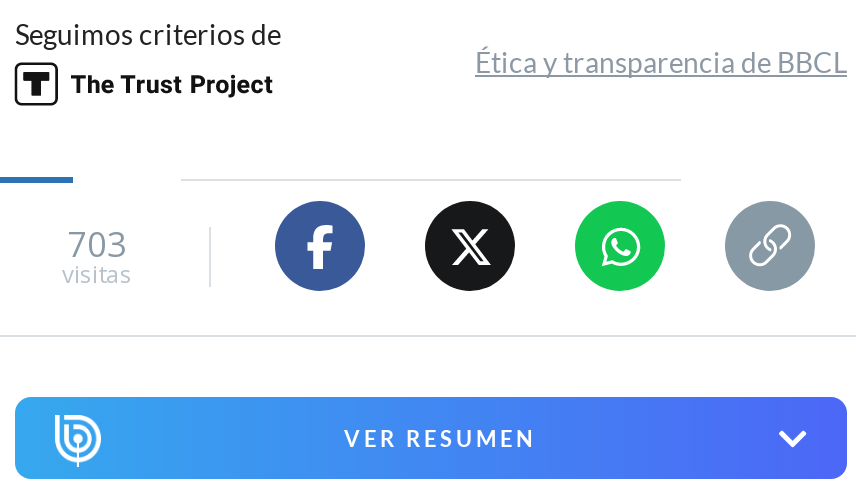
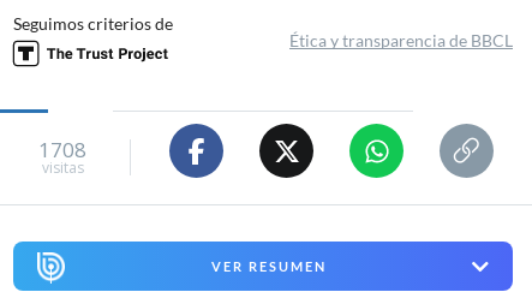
[67,221,127,267] 703 -> [38,136,86,163] 1708

